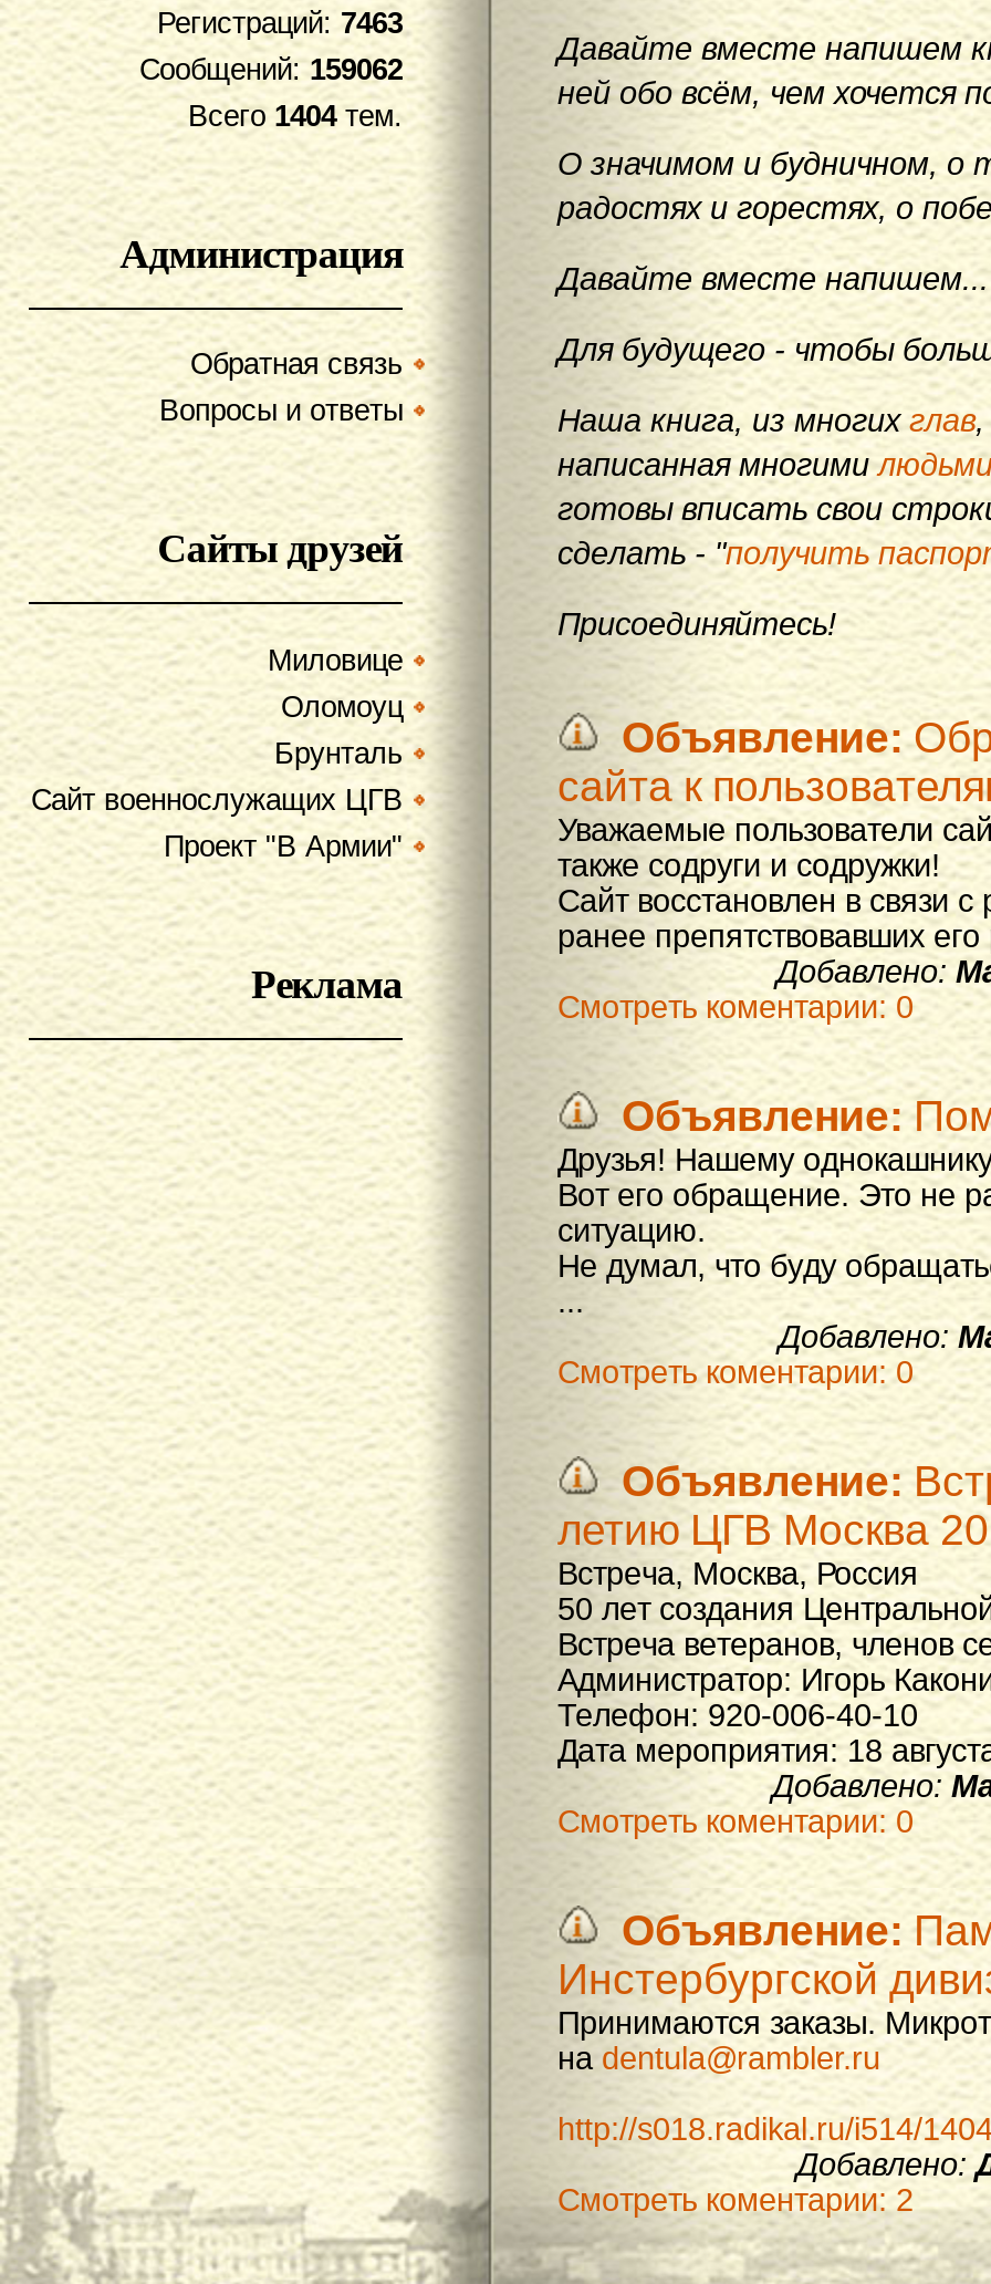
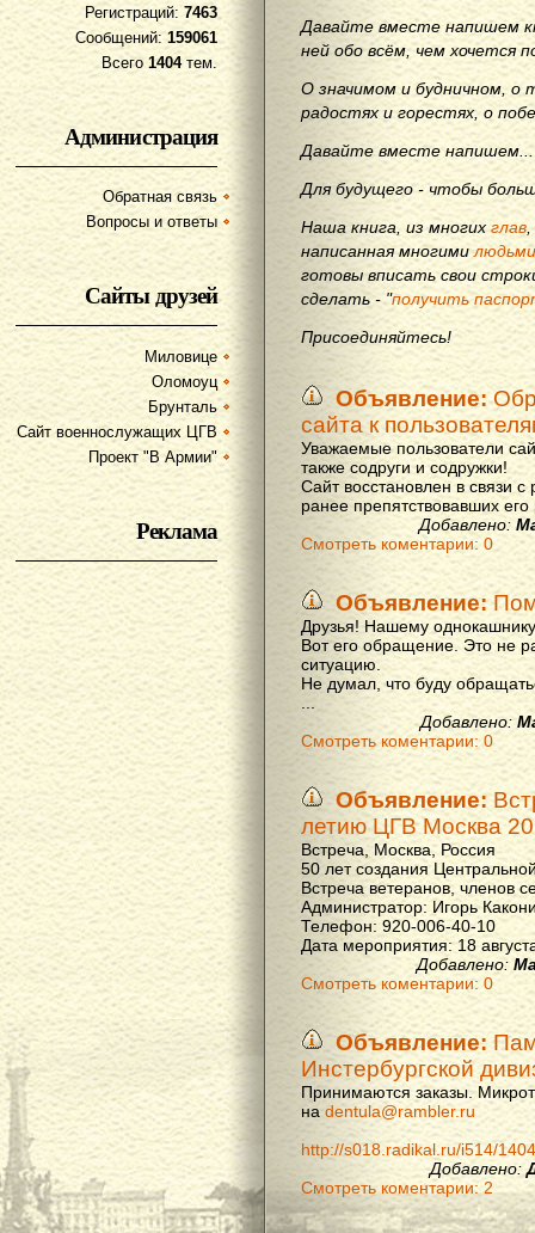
[139,53,403,86] Сообщений: 159062 -> [75,29,217,47] Сообщений: 159061

